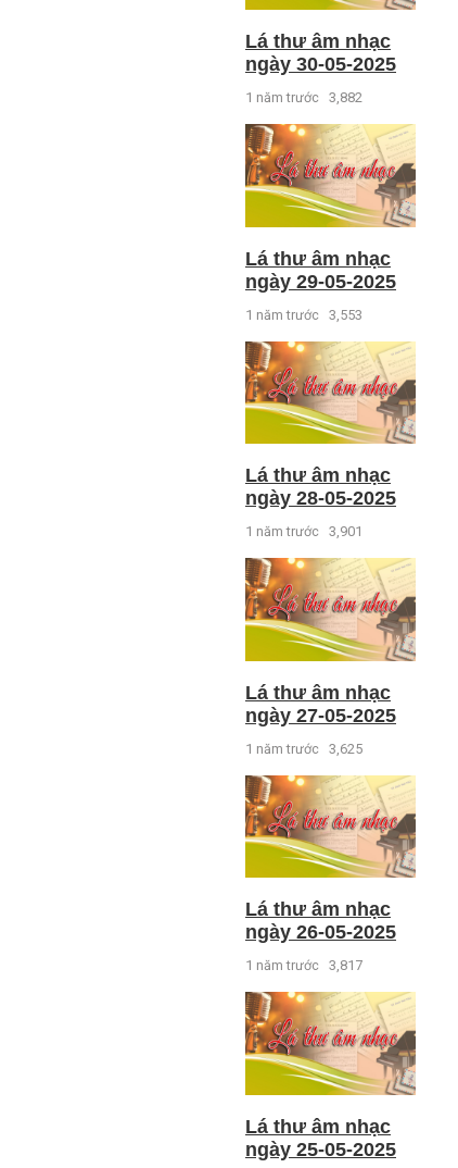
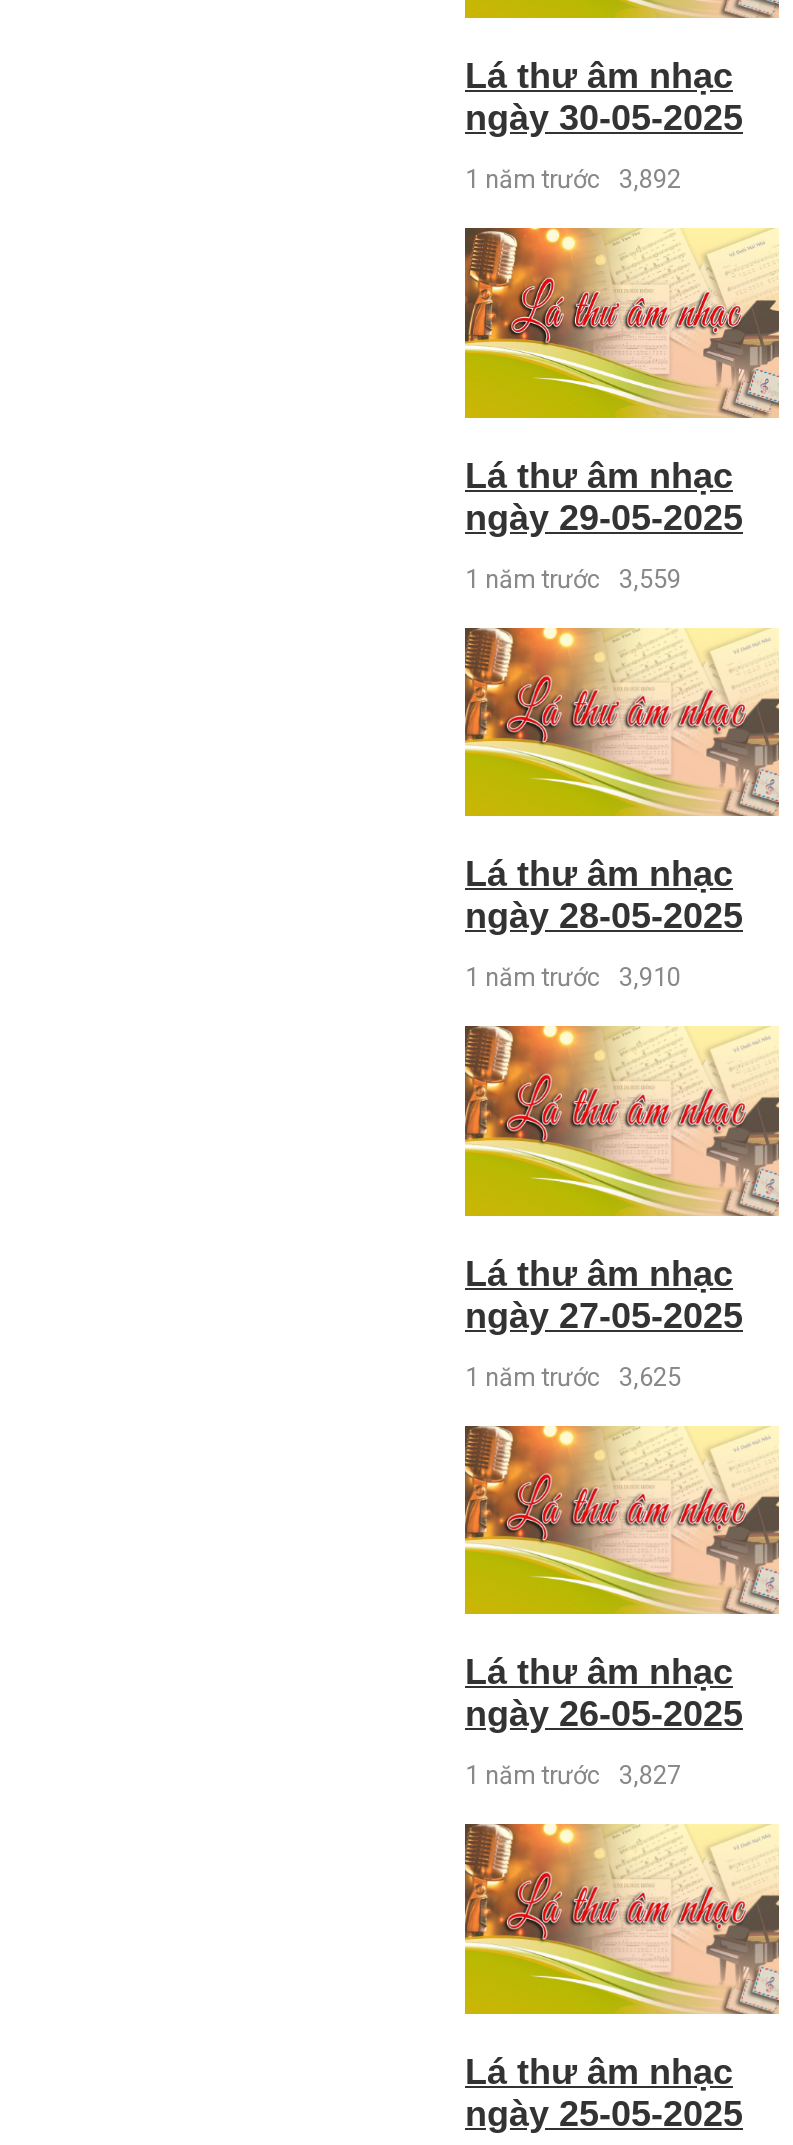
[245,89,362,105] 1 năm trước 3,882 -> [465,164,681,194] 1 năm trước 3,892
[245,306,362,323] 1 năm trước 3,553 -> [465,563,681,593] 1 năm trước 3,559
[245,523,362,540] 1 năm trước 3,901 -> [465,962,681,992] 1 năm trước 3,910
[245,957,362,974] 1 năm trước 3,817 -> [465,1761,681,1791] 1 năm trước 3,827

